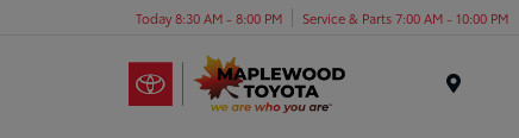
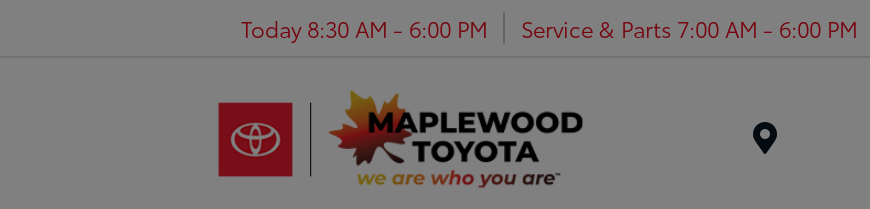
[136,8,282,27] Today 8:30 AM - 8:00 PM -> [241,11,487,43] Today 8:30 AM - 6:00 PM
[302,8,508,27] Service & Parts 7:00 AM - 10:00 PM -> [521,11,857,43] Service & Parts 7:00 AM - 6:00 PM

